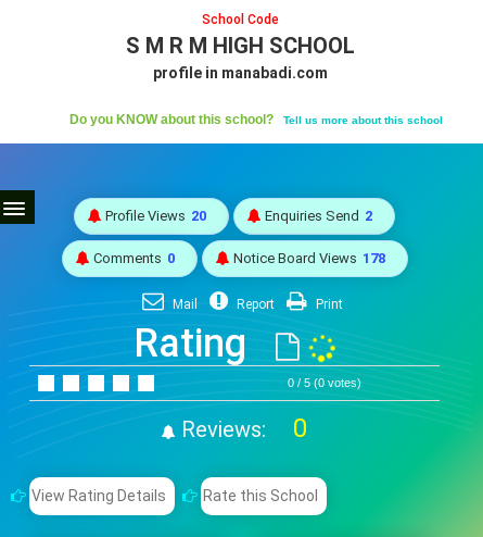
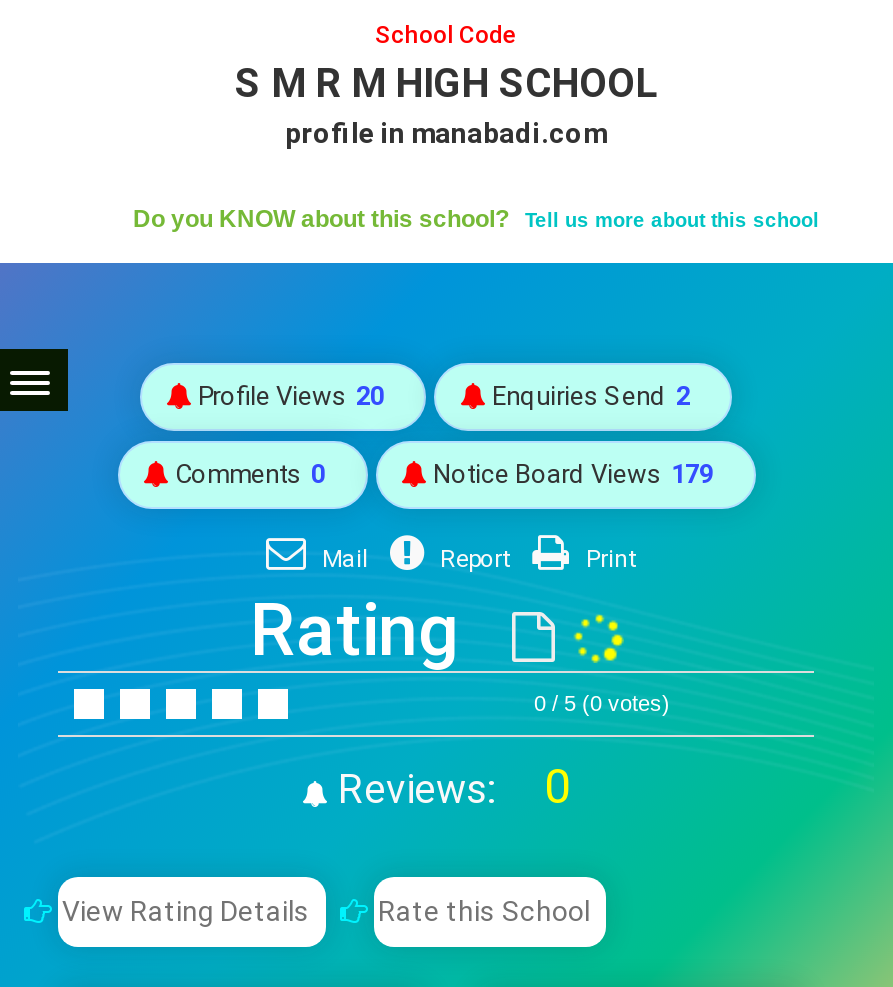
[230,250,385,266] Notice Board Views 178 -> [427,459,713,489] Notice Board Views 179

